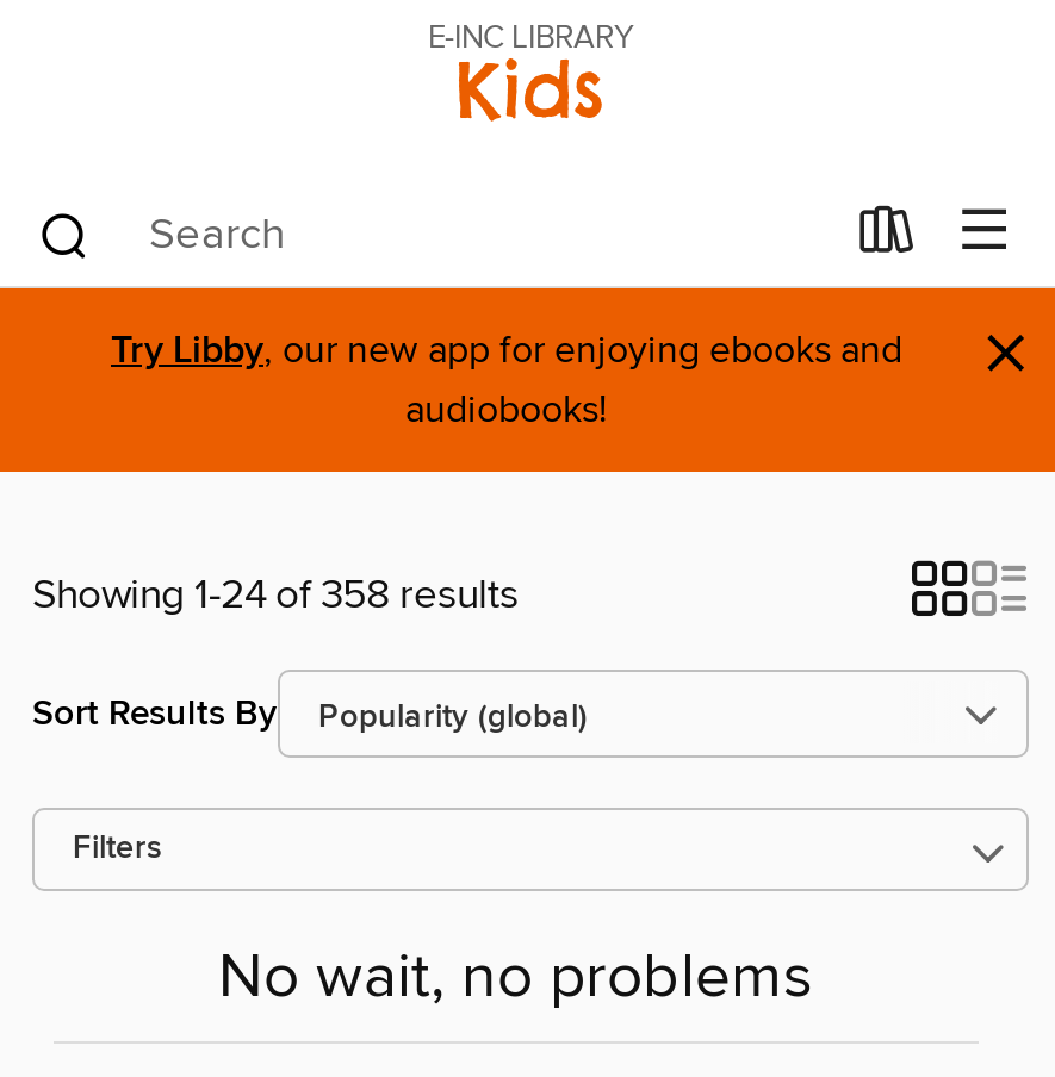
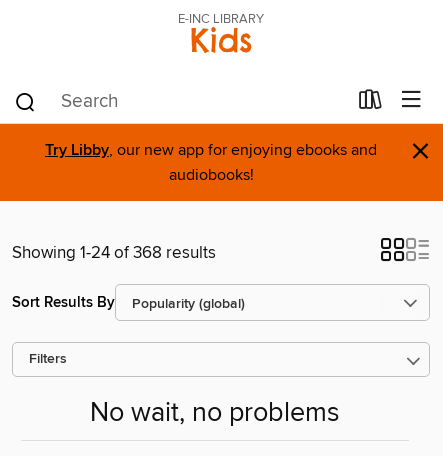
[32,569,519,622] Showing 1-24 of 358 results -> [12,242,216,264] Showing 1-24 of 368 results

